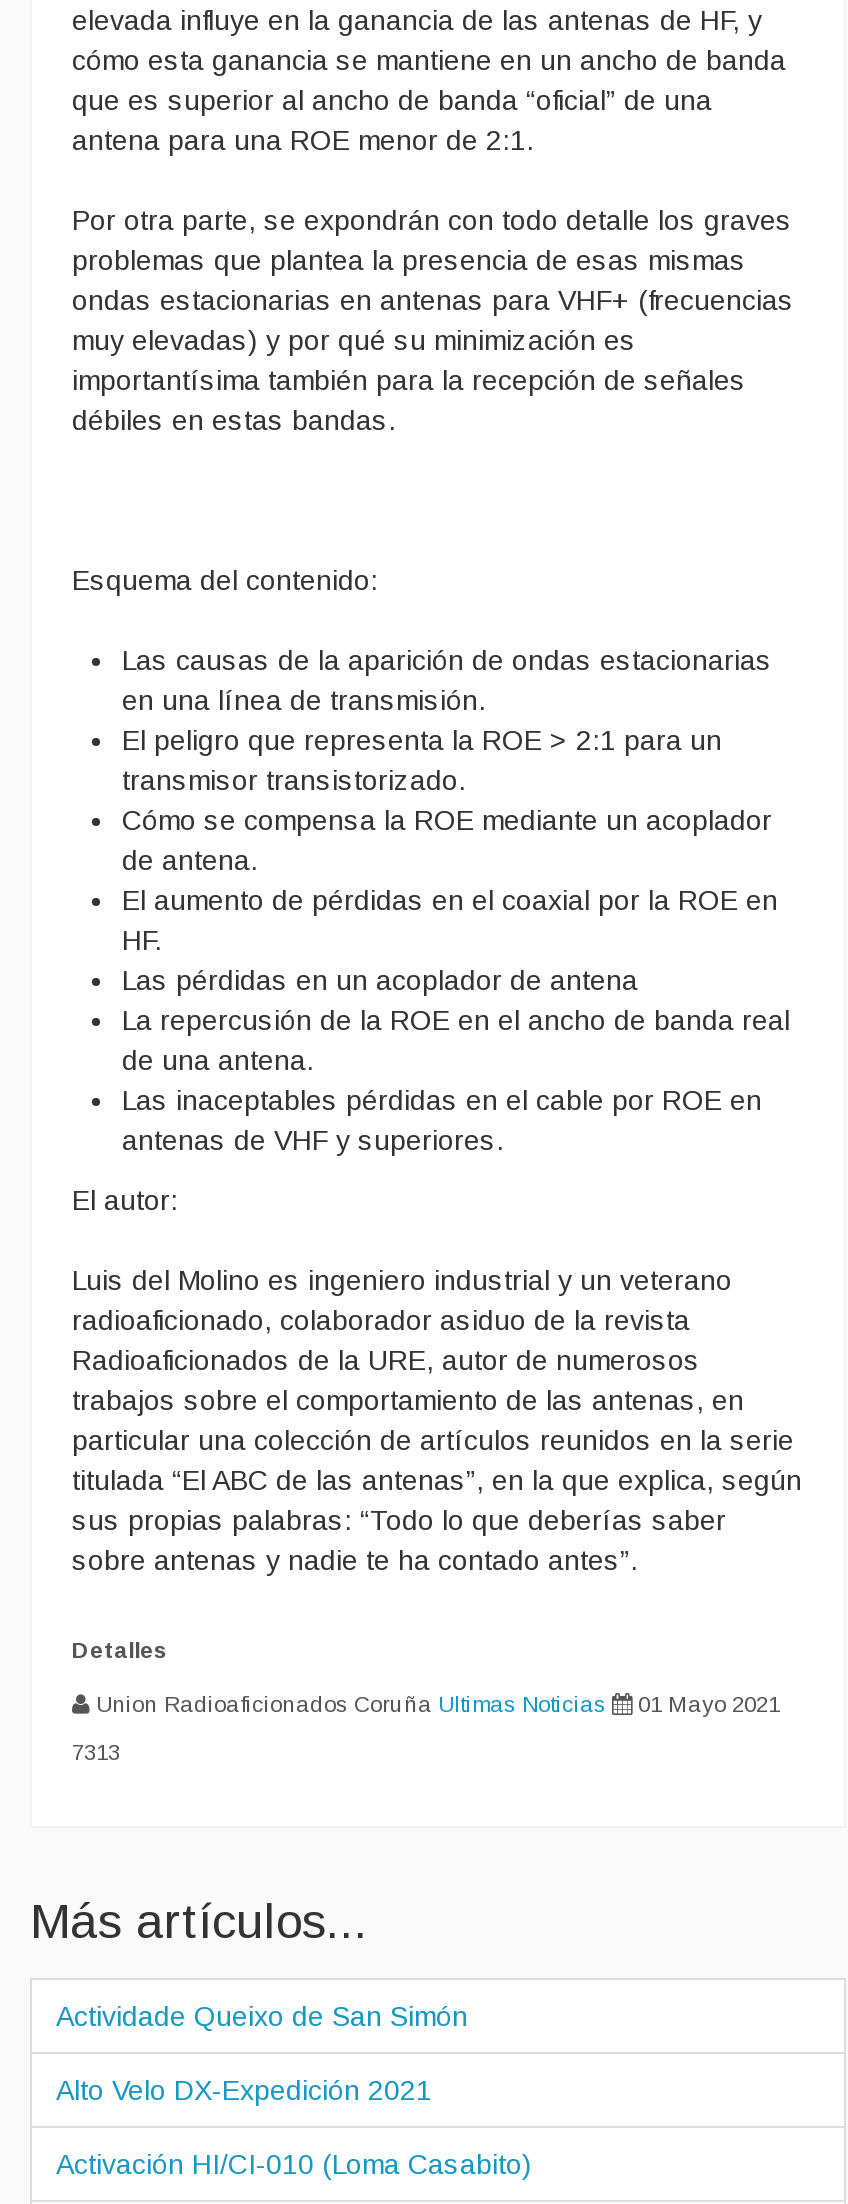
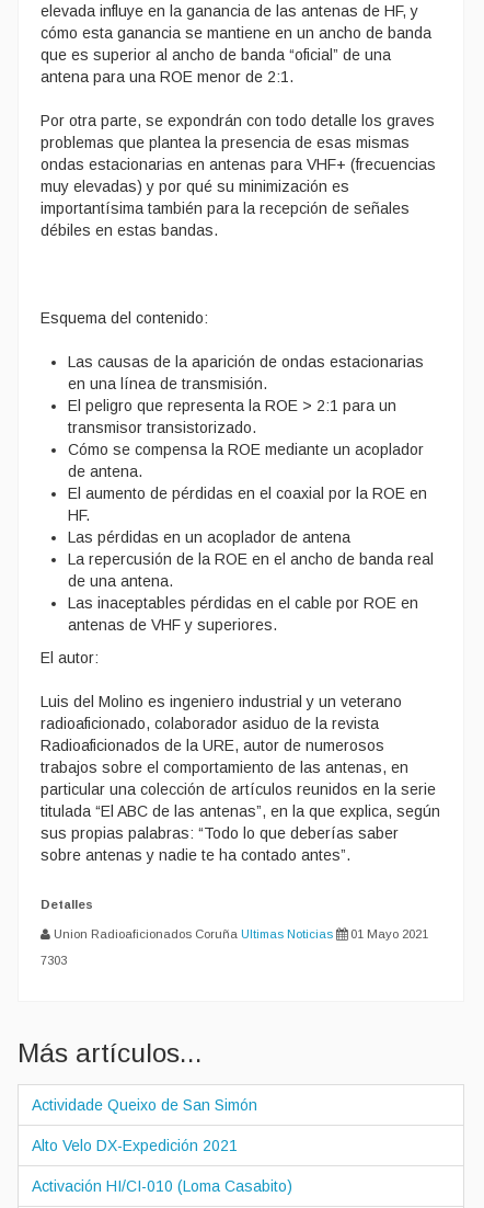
[72,1740,120,1764] 7313 -> [41,954,67,967] 7303

